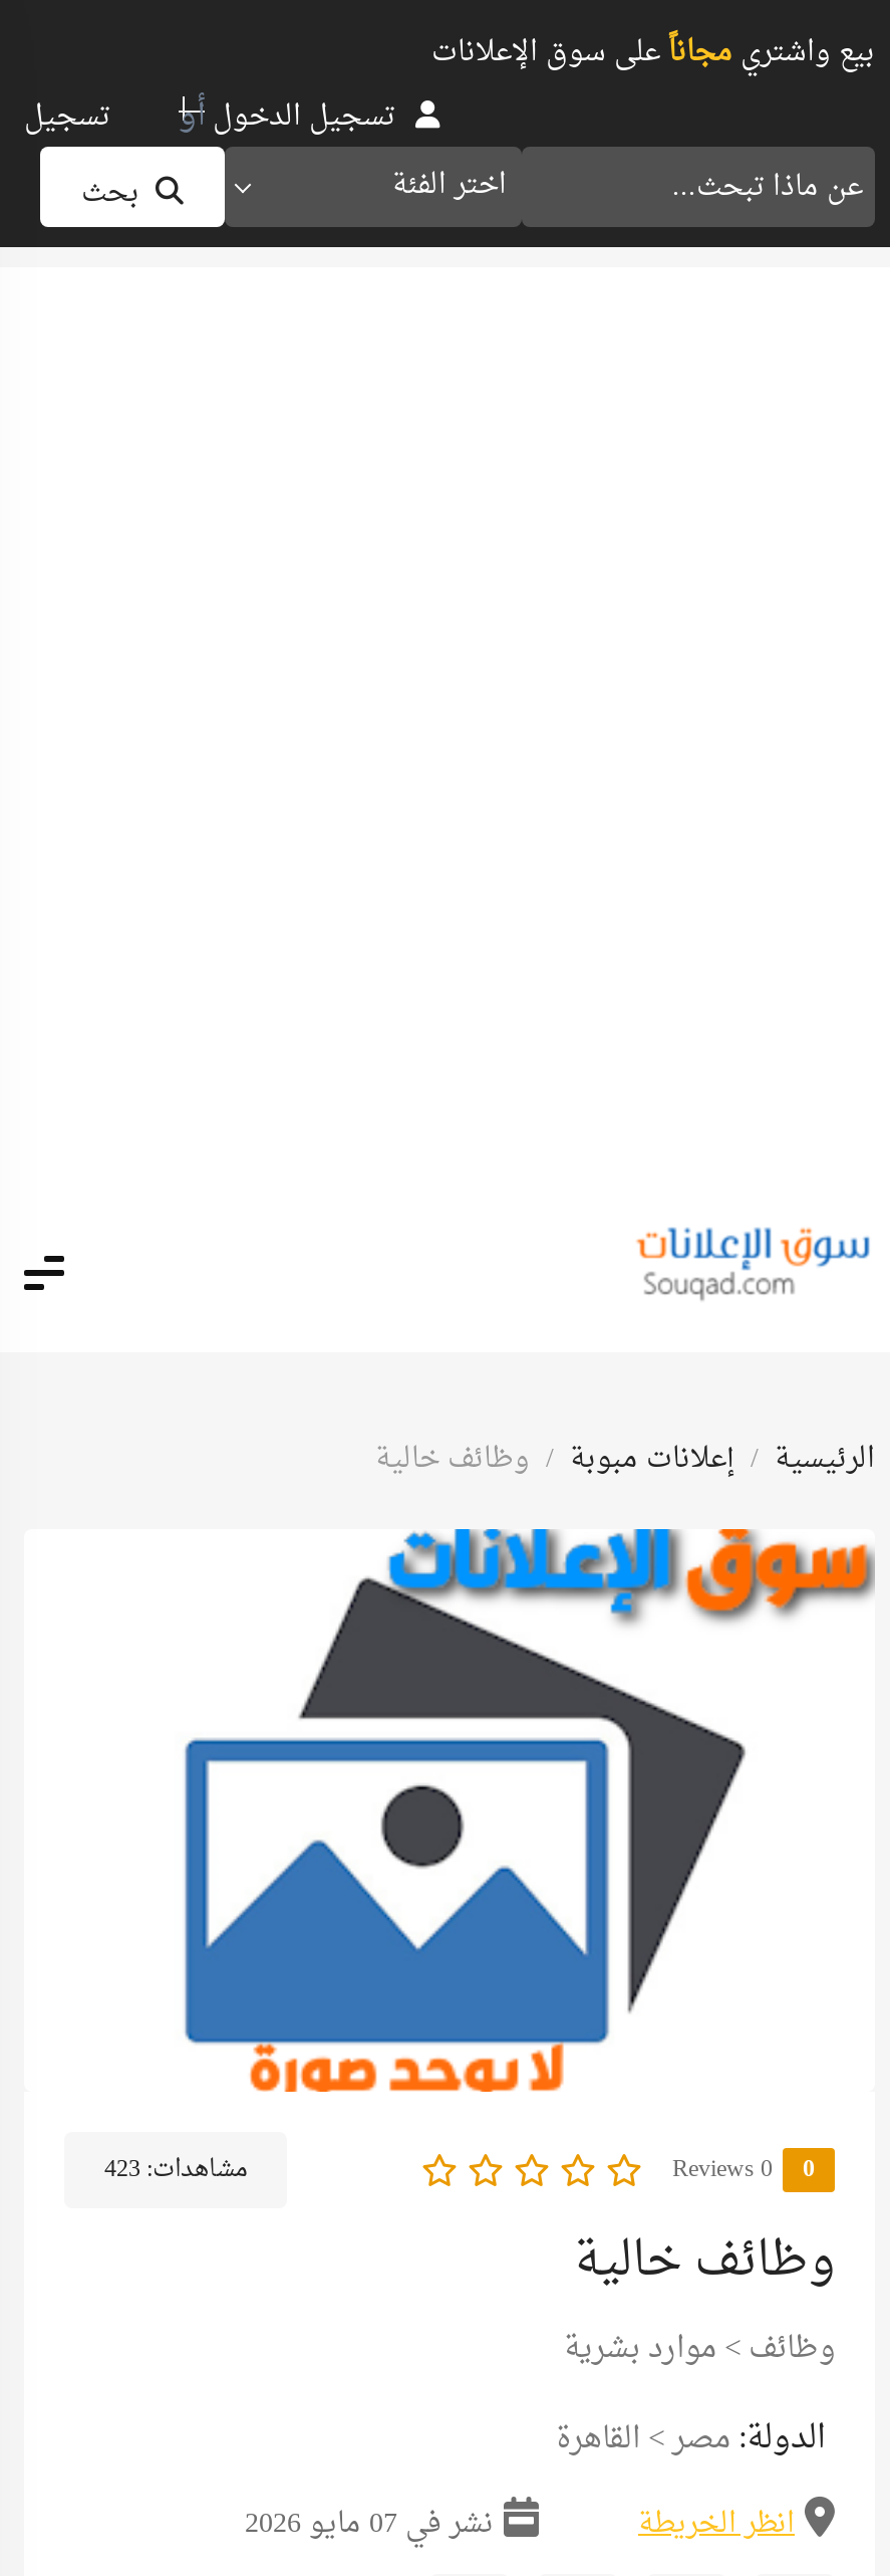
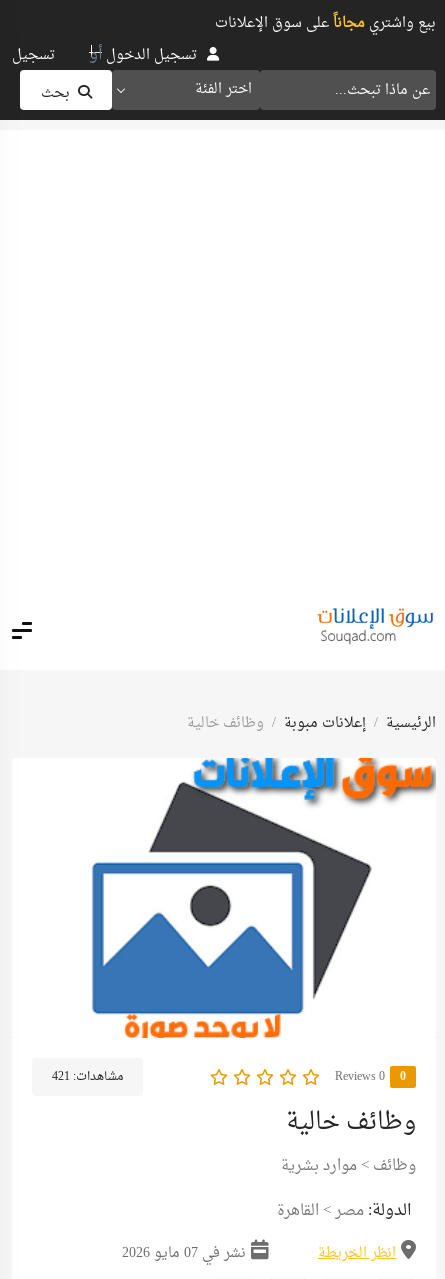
[104,2148,247,2192] مشاهدات: 423 -> [52,1066,123,1088] مشاهدات: 421

